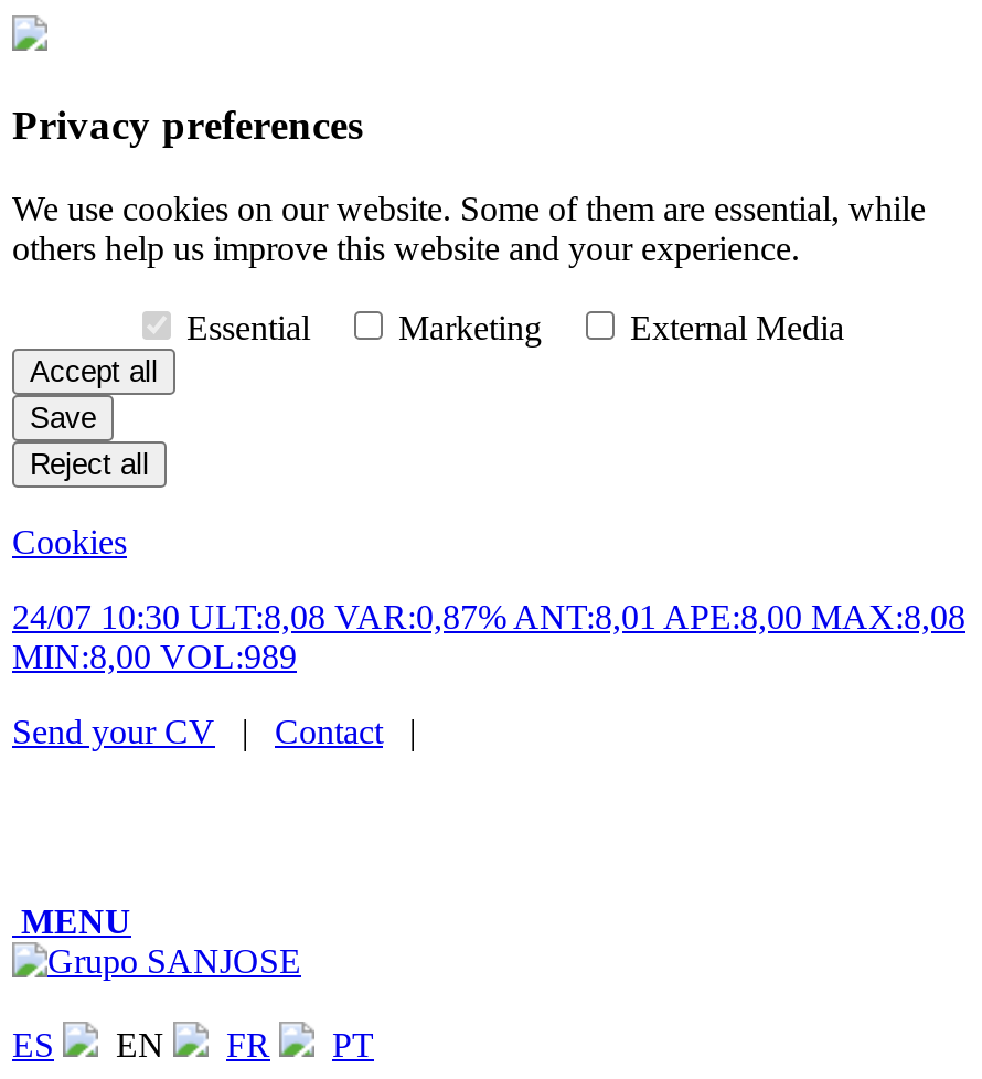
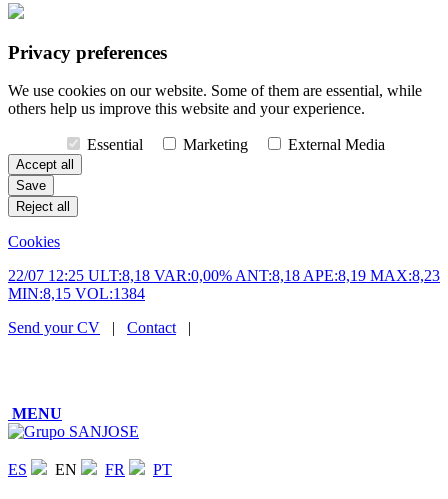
[12,599,965,676] 24/07 10:30 ULT:8,08 VAR:0,87% ANT:8,01 APE:8,00 MAX:8,08 | MIN:8,00 VOL:989 -> [8,267,440,302] 22/07 12:25 ULT:8,18 VAR:0,00% ANT:8,18 APE:8,19 MAX:8,23 | MIN:8,15 VOL:1384

